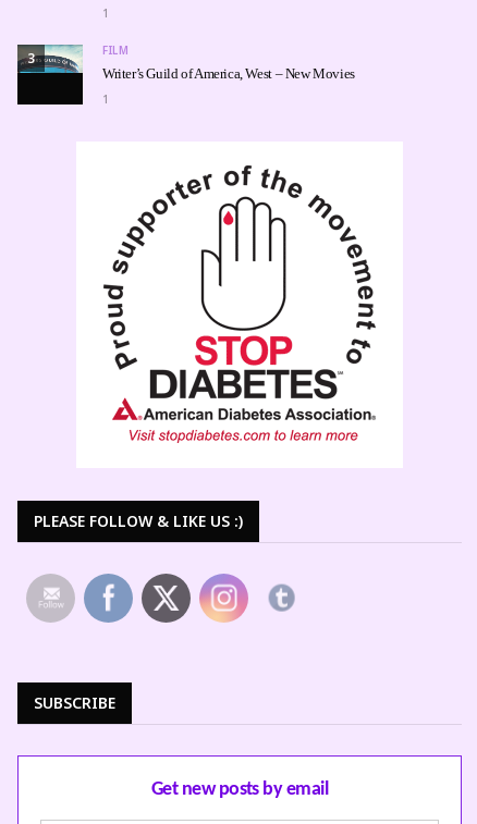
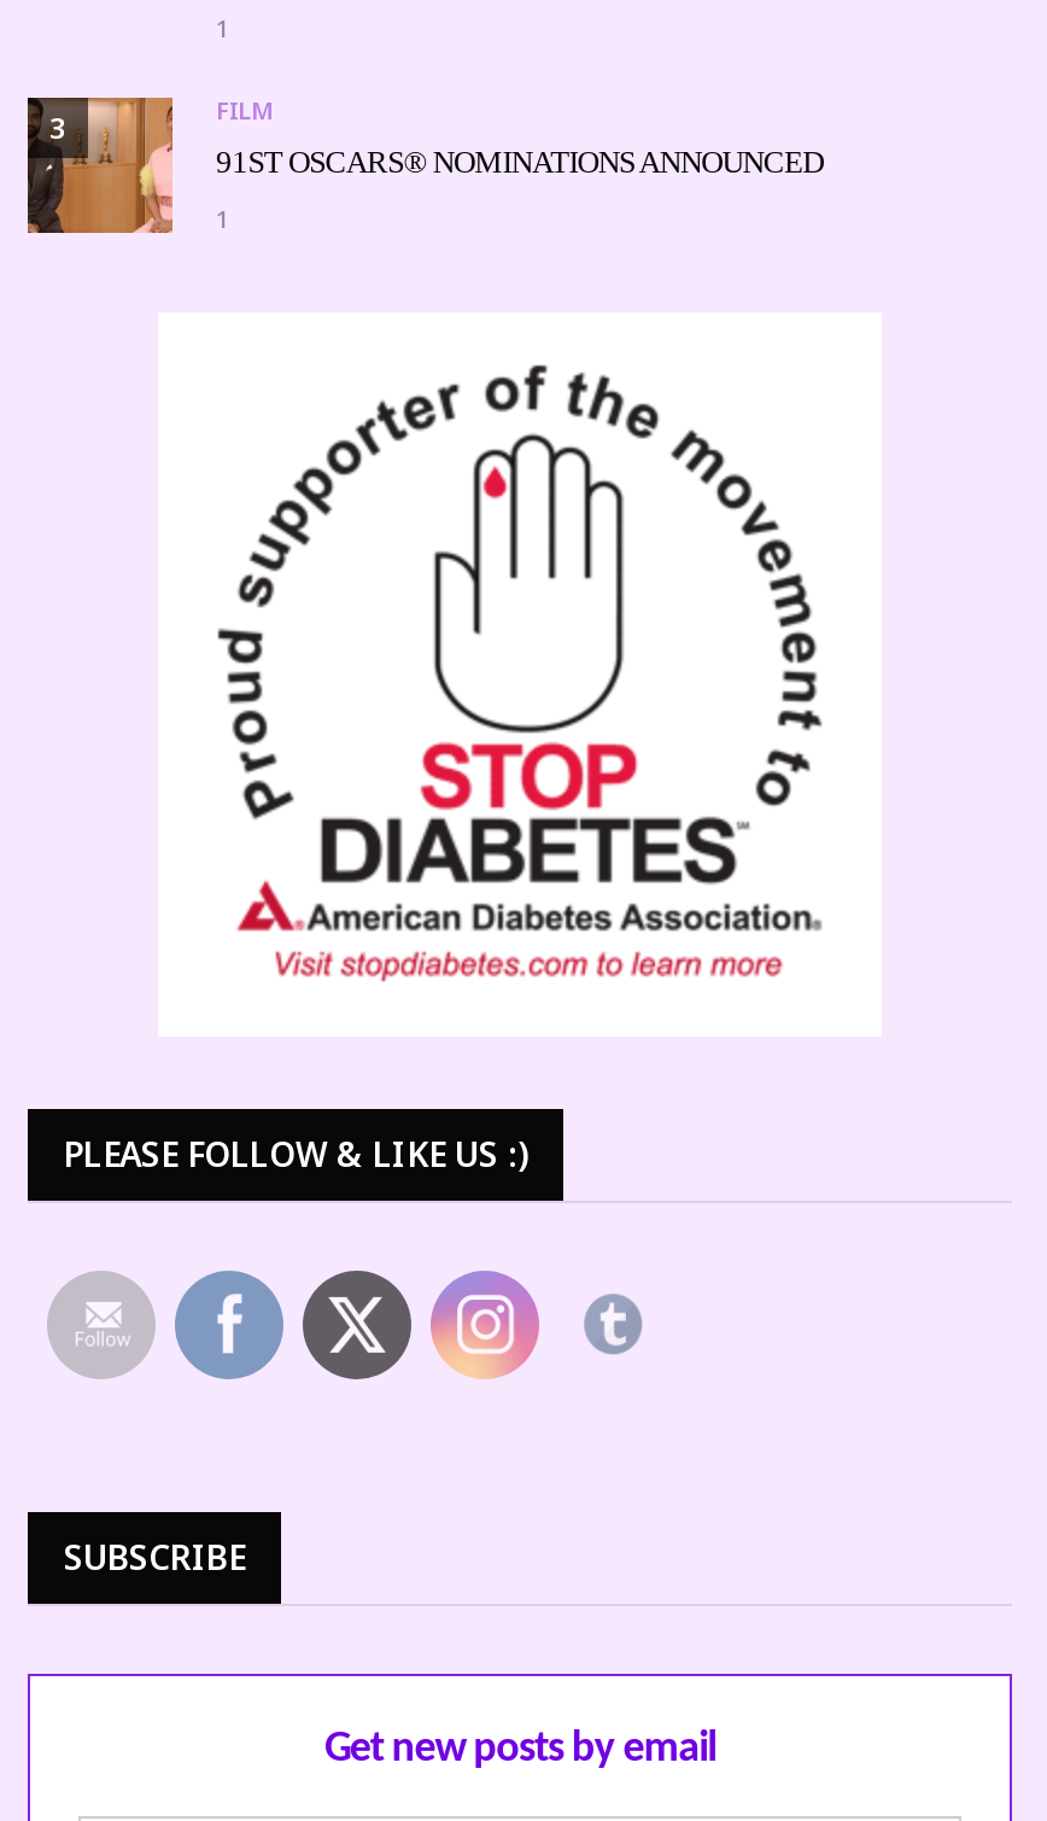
[16,44,355,106] [image] | Writer’s Guild of America, West – New Movies -> [25,95,823,235] [image] | 91ST OSCARS® NOMINATIONS ANNOUNCED

